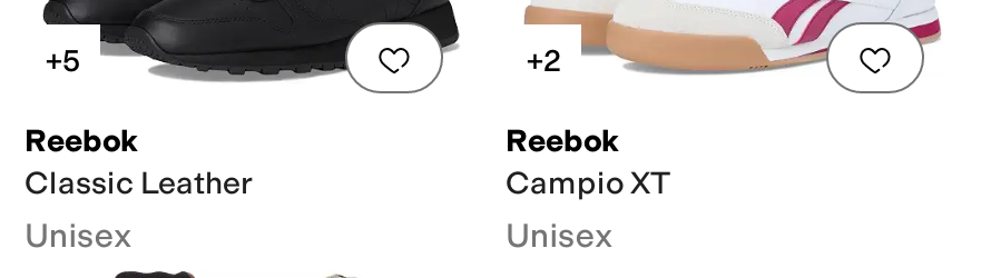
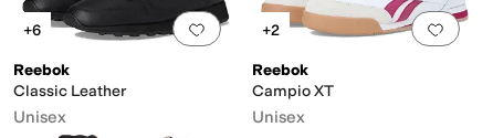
[45,42,80,80] +5 -> [23,21,41,40] +6

